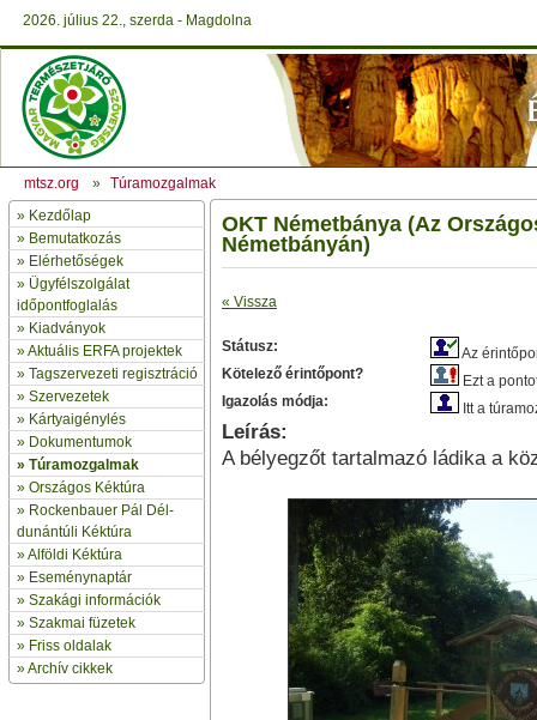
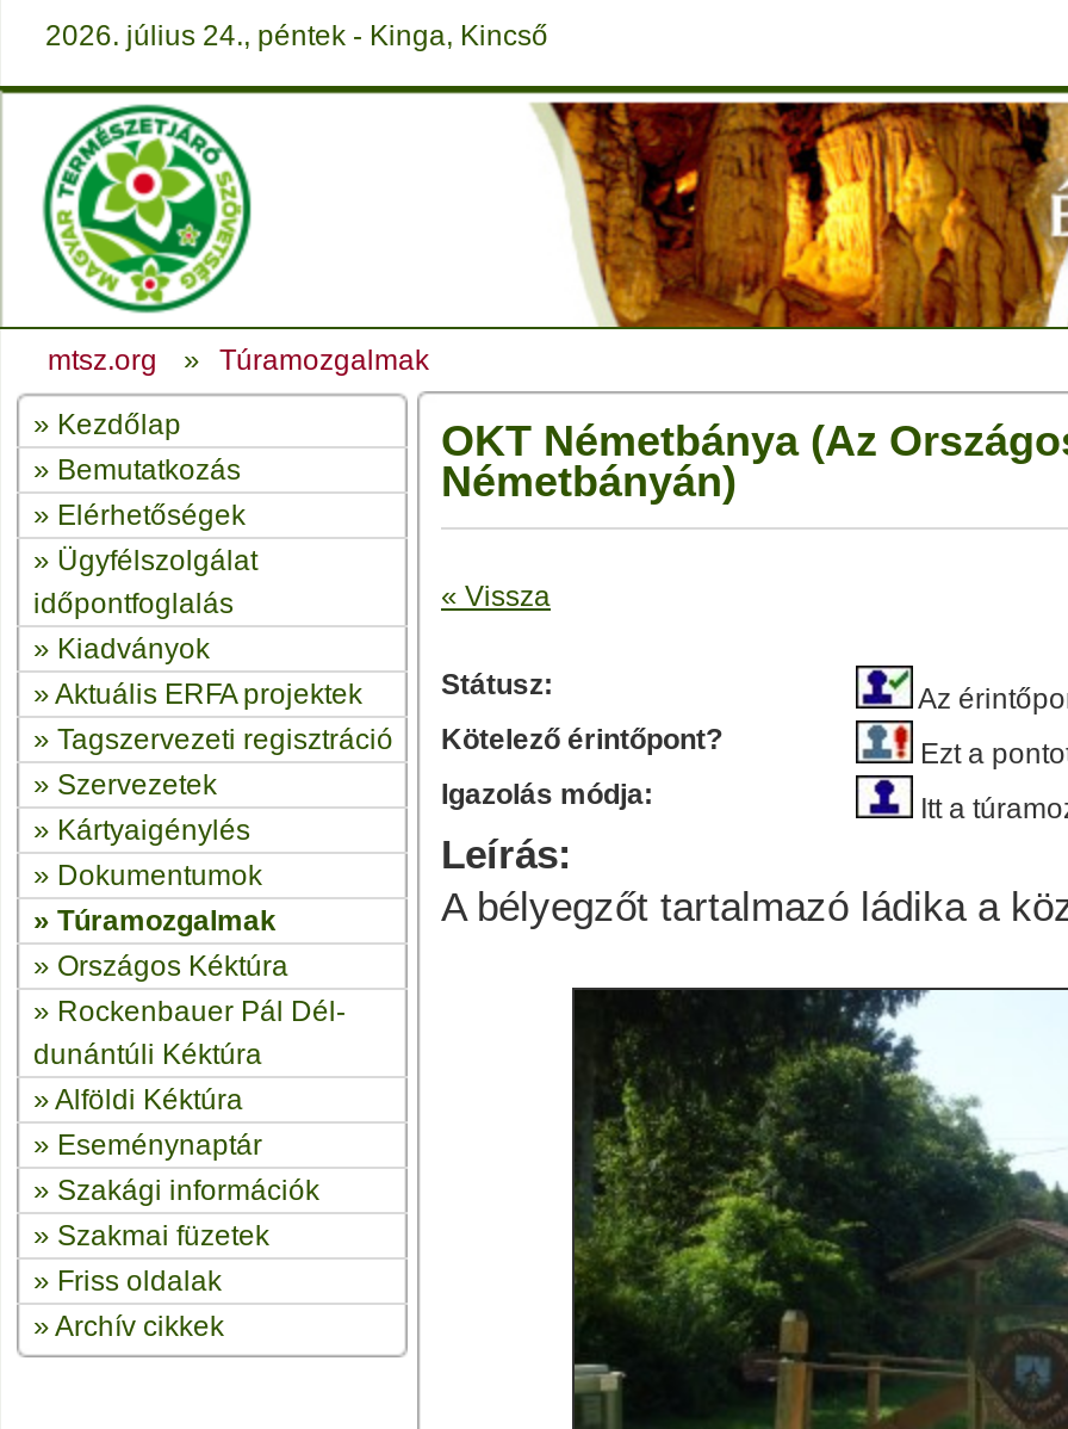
[23,12,252,29] 2026. július 22., szerda - Magdolna -> [45,19,548,52] 2026. július 24., péntek - Kinga, Kincső

